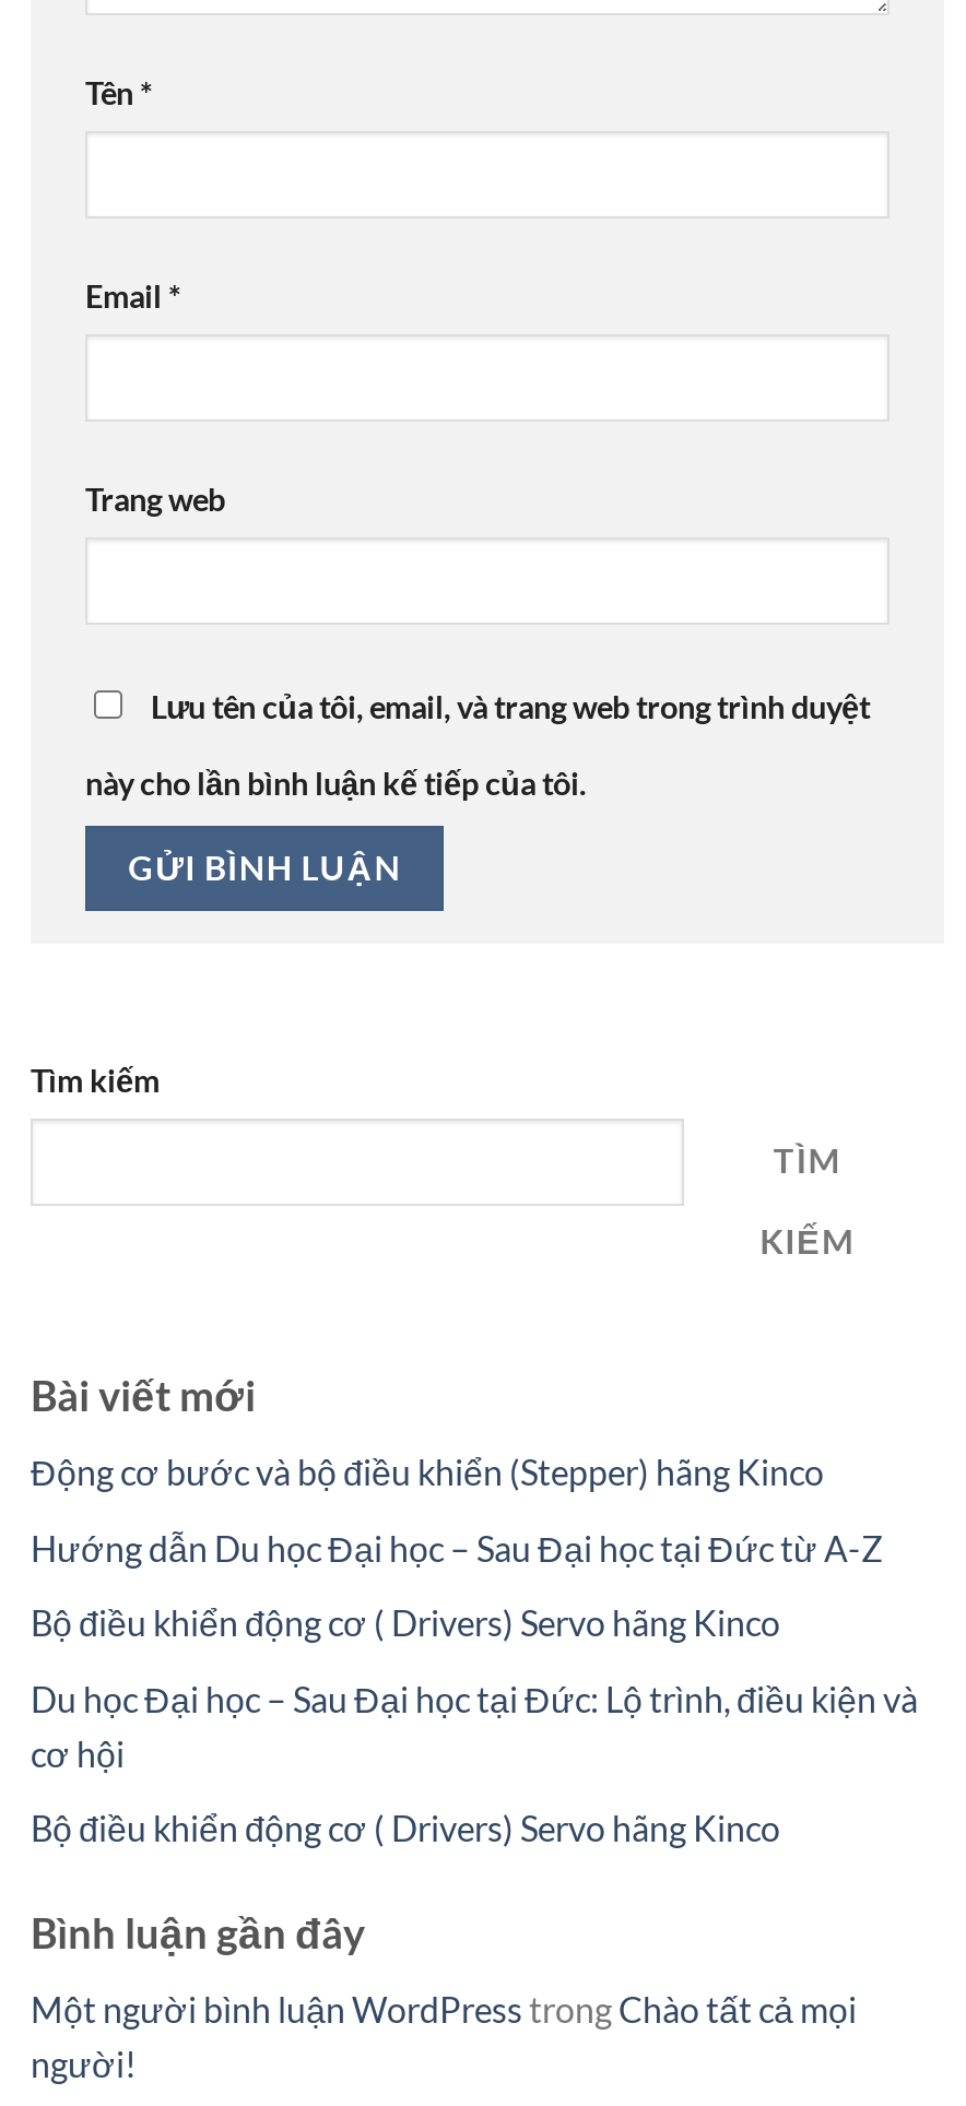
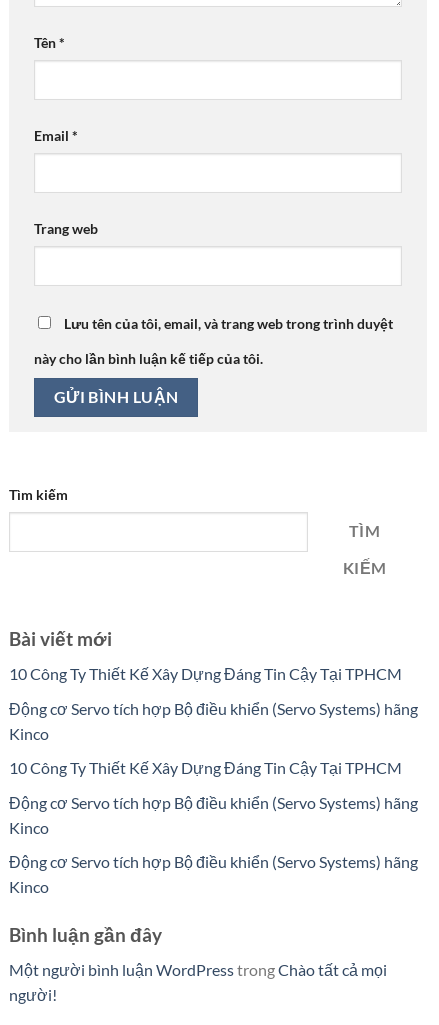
[31,1451,824,1492] Động cơ bước và bộ điều khiển (Stepper) hãng Kinco -> [9,664,402,683] 10 Công Ty Thiết Kế Xây Dựng Đáng Tin Cậy Tại TPHCM
[31,1526,883,1568] Hướng dẫn Du học Đại học – Sau Đại học tại Đức từ A-Z -> [9,699,418,743] Động cơ Servo tích hợp Bộ điều khiển (Servo Systems) hãng | Kinco
[31,1602,780,1643] Bộ điều khiển động cơ ( Drivers) Servo hãng Kinco -> [9,758,402,777] 10 Công Ty Thiết Kế Xây Dựng Đáng Tin Cậy Tại TPHCM
[31,1677,918,1773] Du học Đại học – Sau Đại học tại Đức: Lộ trình, điều kiện và | cơ hội -> [9,793,418,837] Động cơ Servo tích hợp Bộ điều khiển (Servo Systems) hãng | Kinco
[31,1808,780,1849] Bộ điều khiển động cơ ( Drivers) Servo hãng Kinco -> [9,852,418,896] Động cơ Servo tích hợp Bộ điều khiển (Servo Systems) hãng | Kinco

